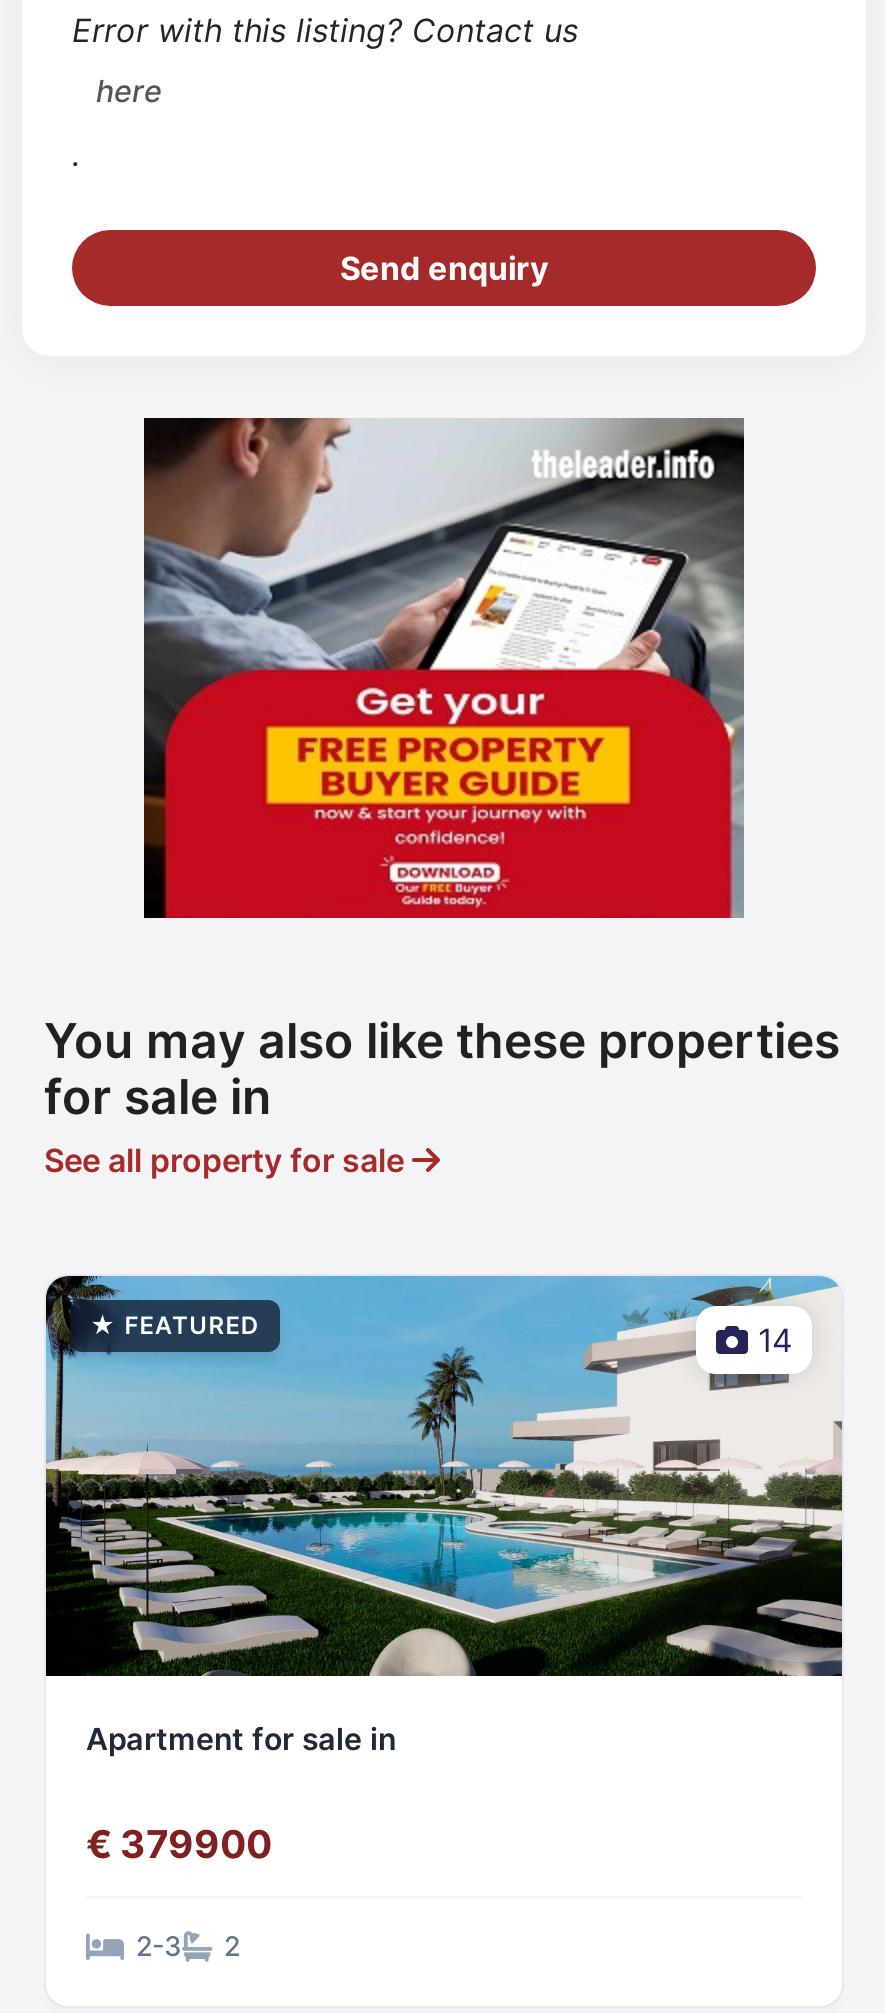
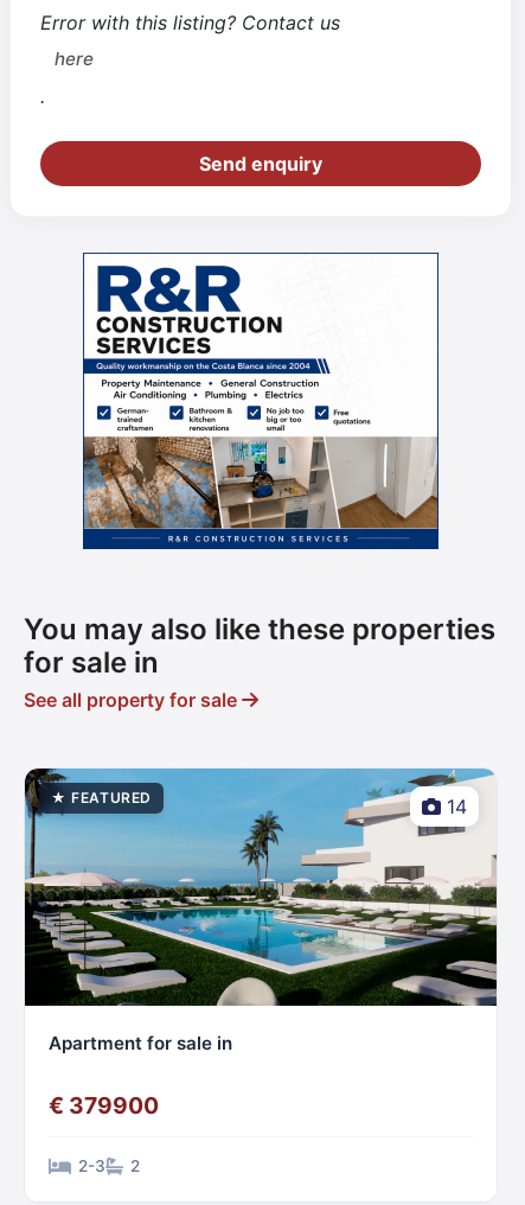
[142,416,744,920] [image] -> [82,251,440,550] [image]

